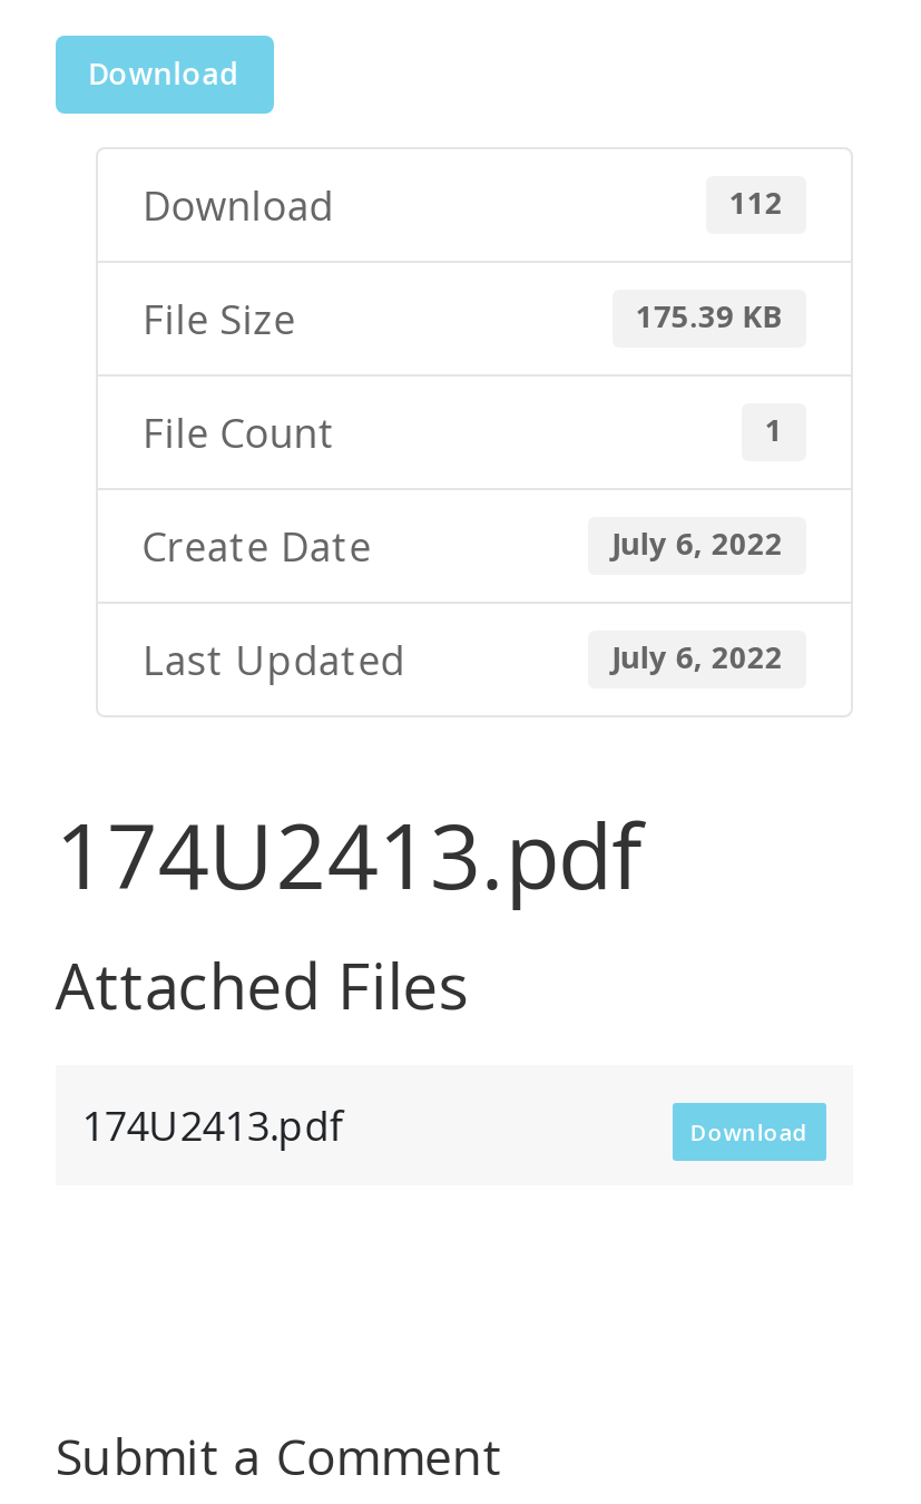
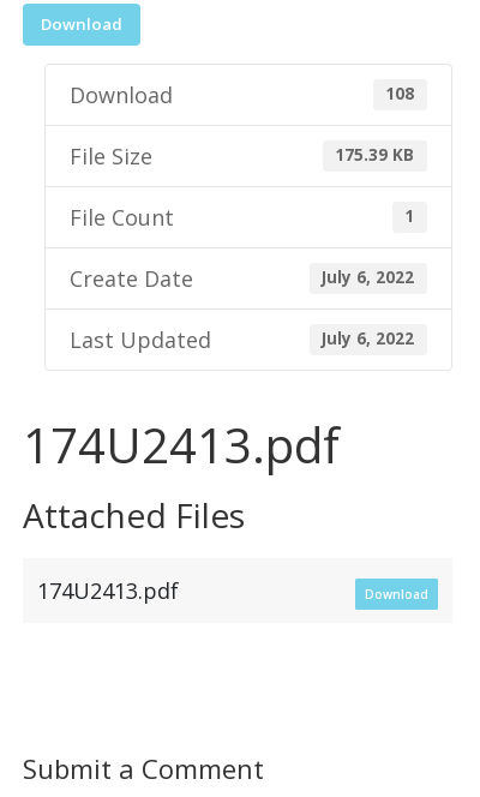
[729,182,783,222] 112 -> [386,83,414,104] 108

